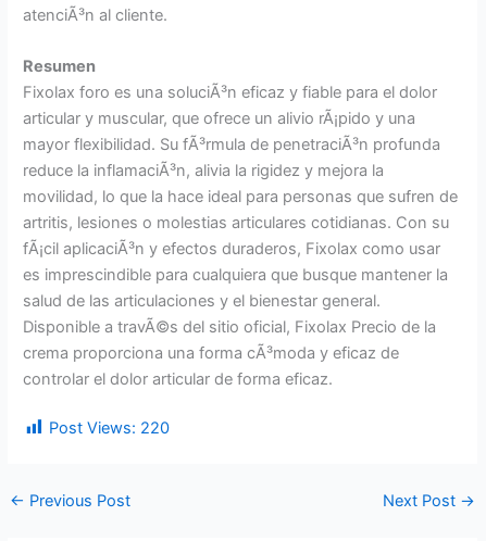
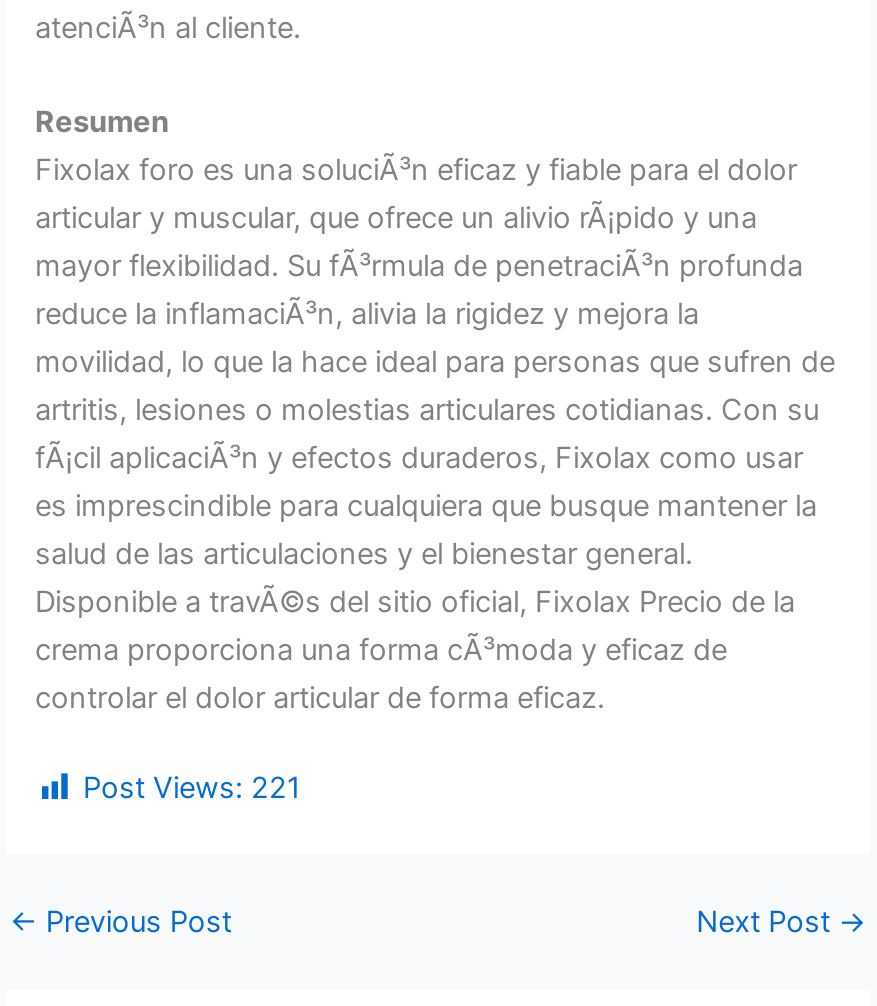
[49,418,170,438] Post Views: 220 -> [83,770,301,806] Post Views: 221

